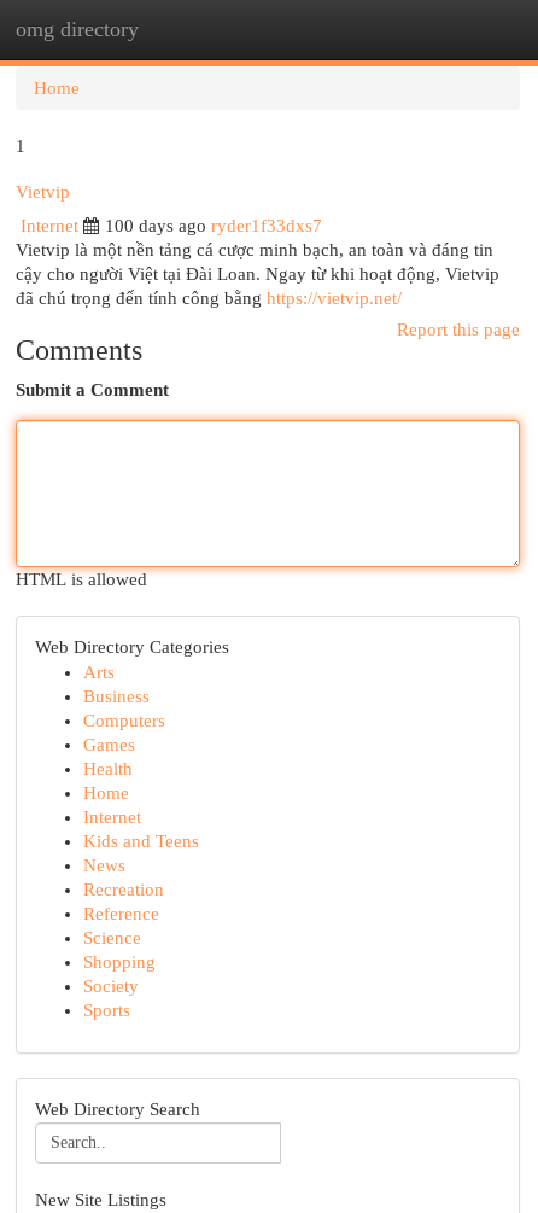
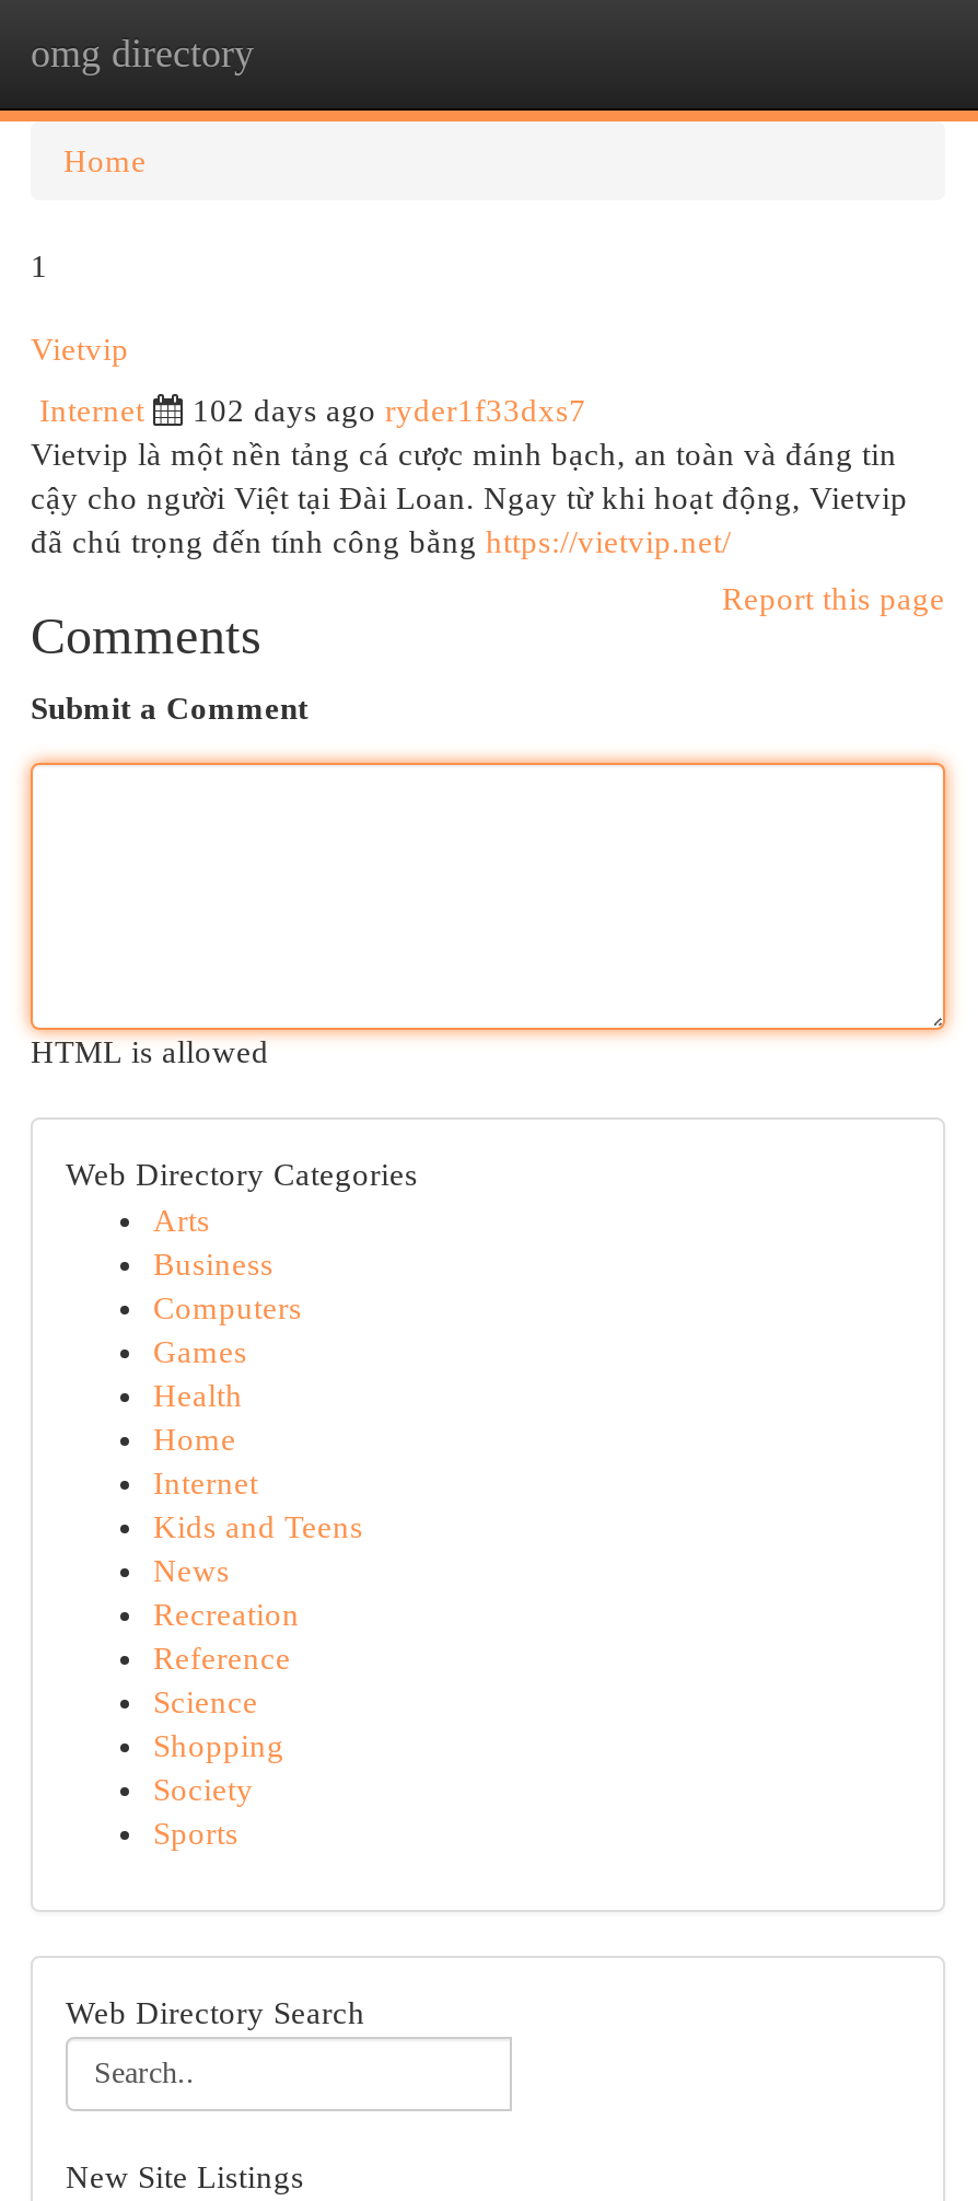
[105,216,322,235] 100 days ago ryder1f33dxs7 -> [193,393,586,428] 102 days ago ryder1f33dxs7

